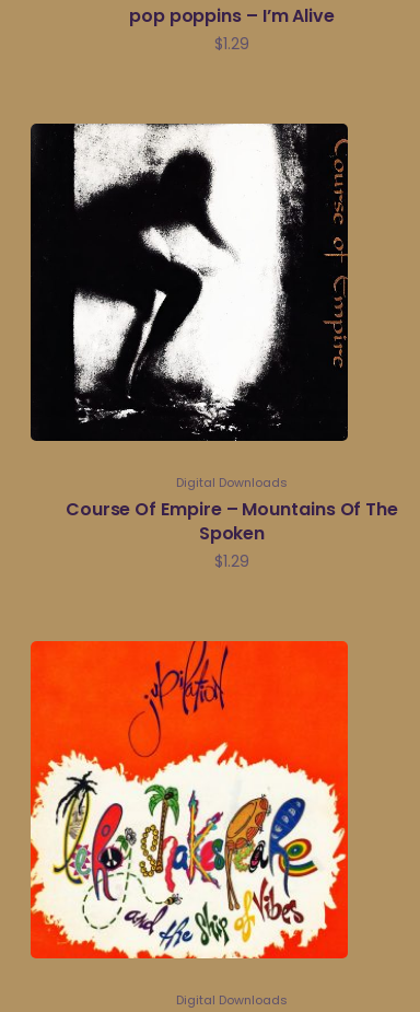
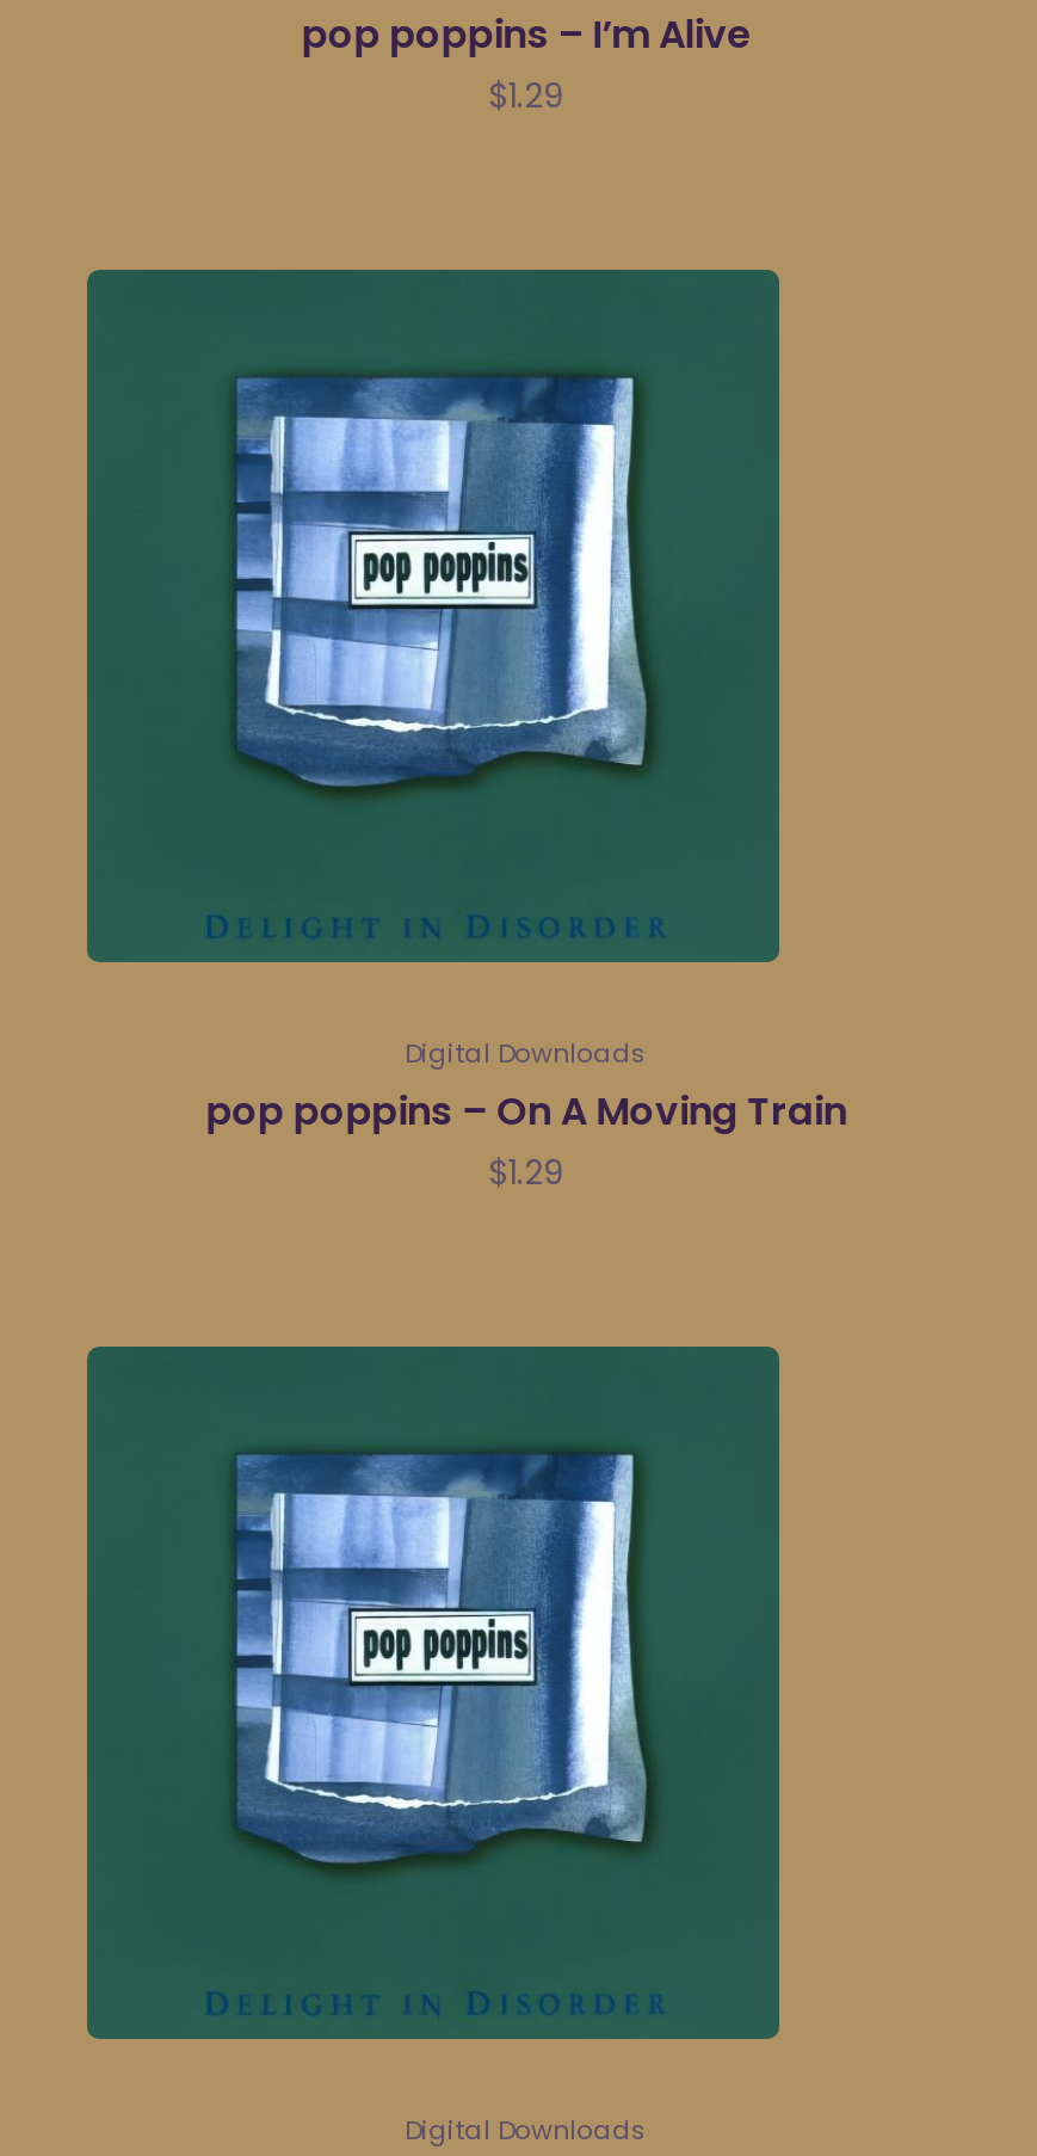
[31,123,348,441] [image] -> [87,267,782,965] [image]
[66,497,398,546] Course Of Empire – Mountains Of The | Spoken -> [206,1084,847,1139] pop poppins – On A Moving Train
[30,640,349,959] [image] -> [85,1344,782,2041] [image]

